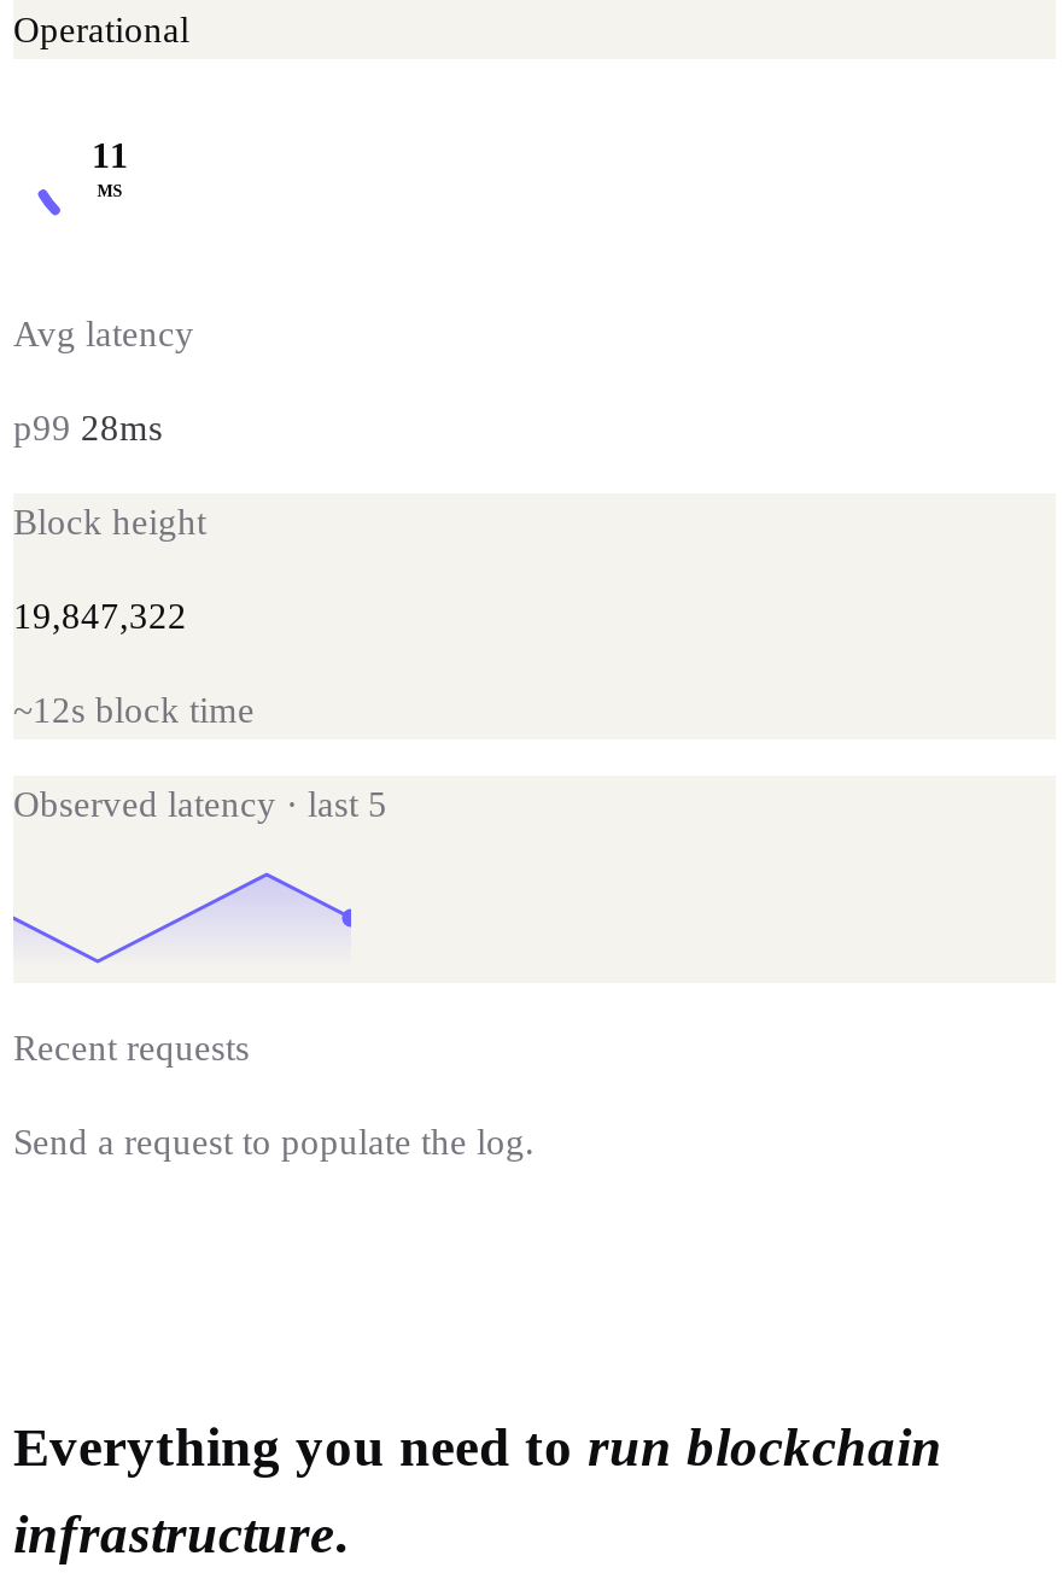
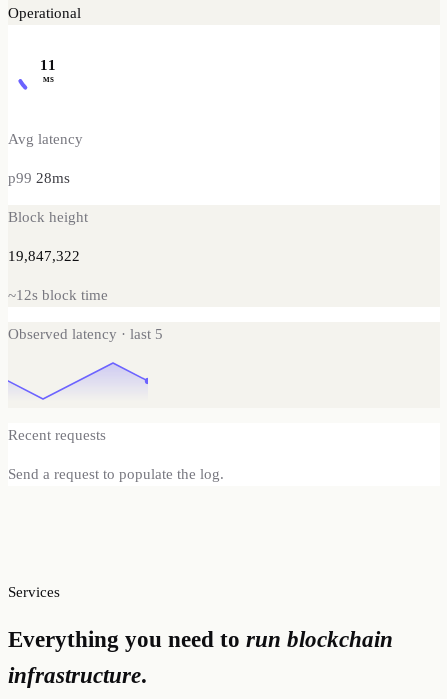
none -> [8,584,60,600] Services

